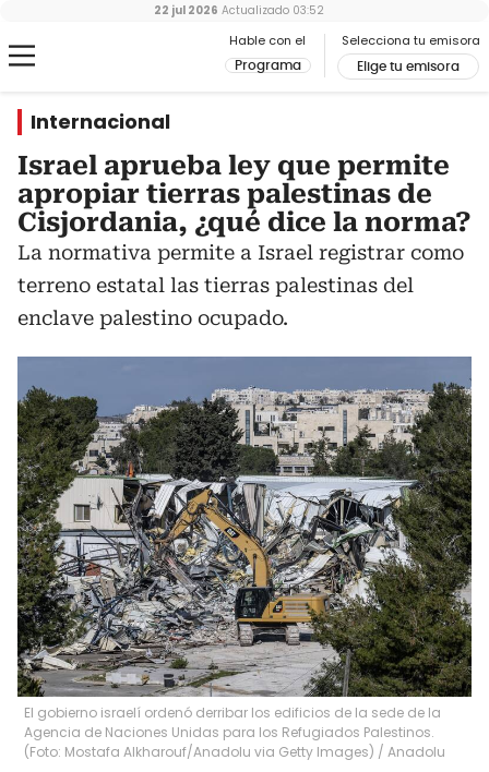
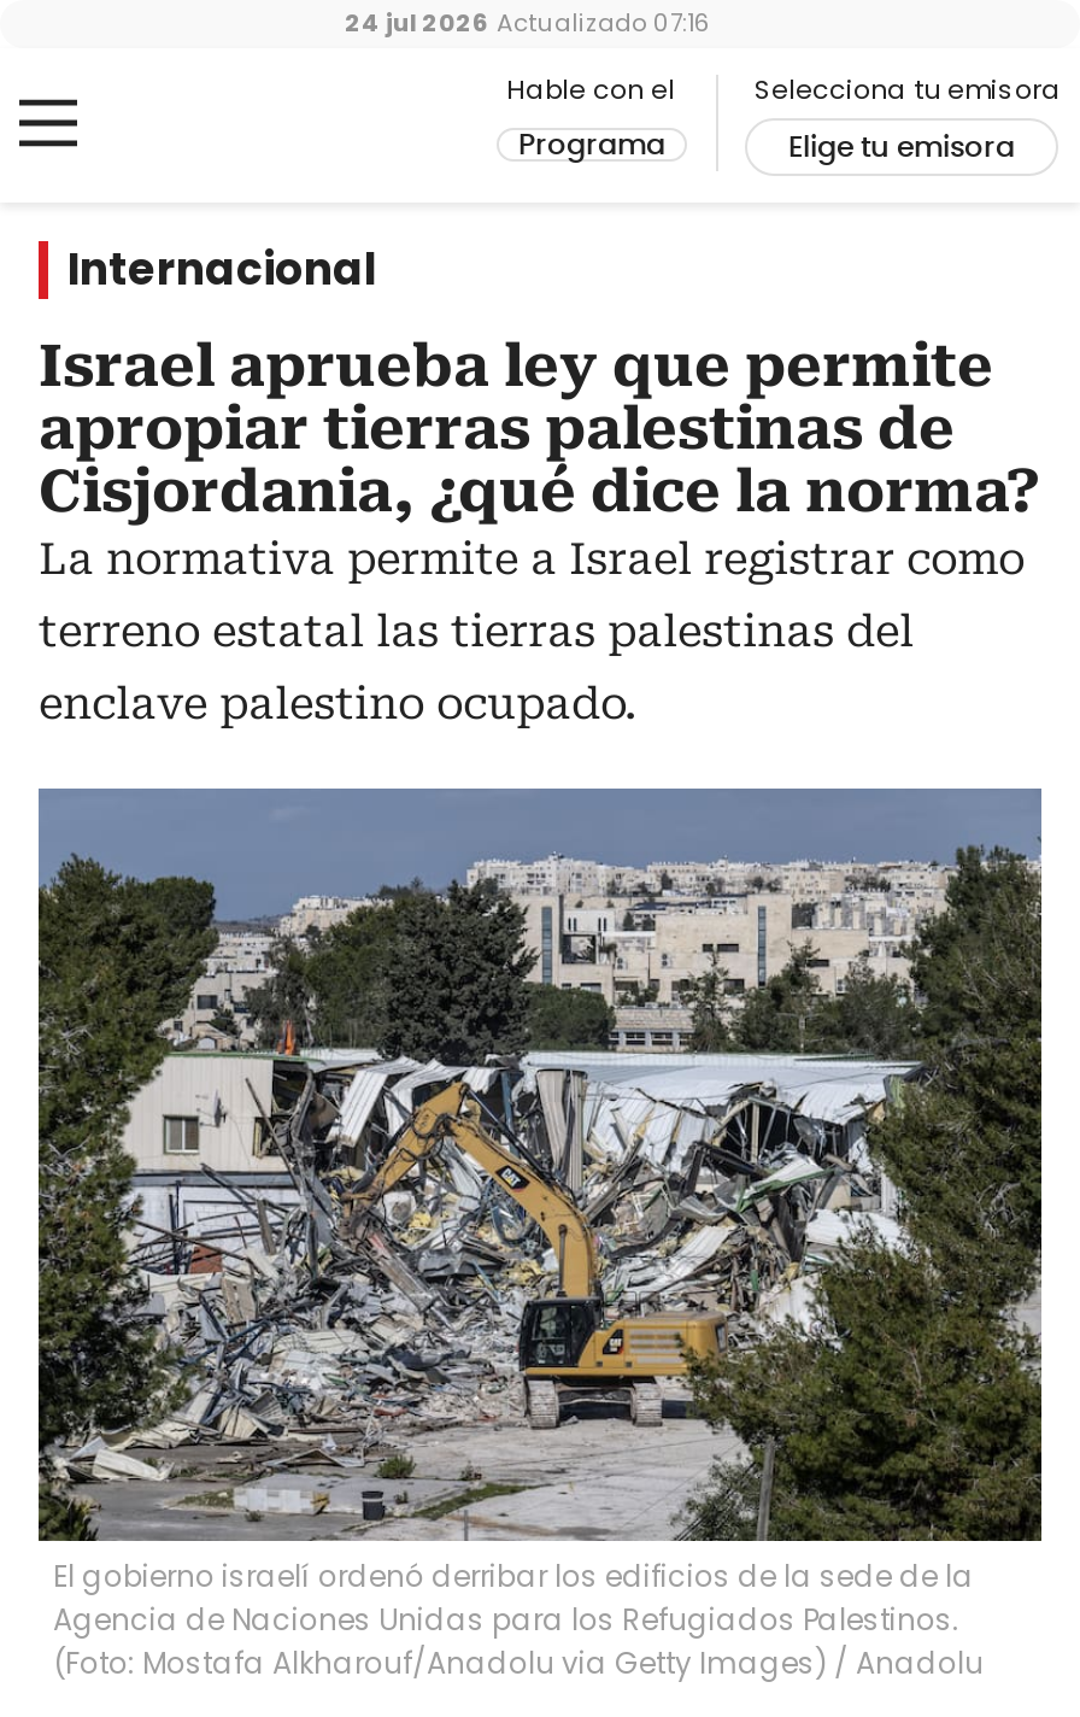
[154,2,324,19] 22 jul 2026 Actualizado 03:52 -> [345,5,711,41] 24 jul 2026 Actualizado 07:16

